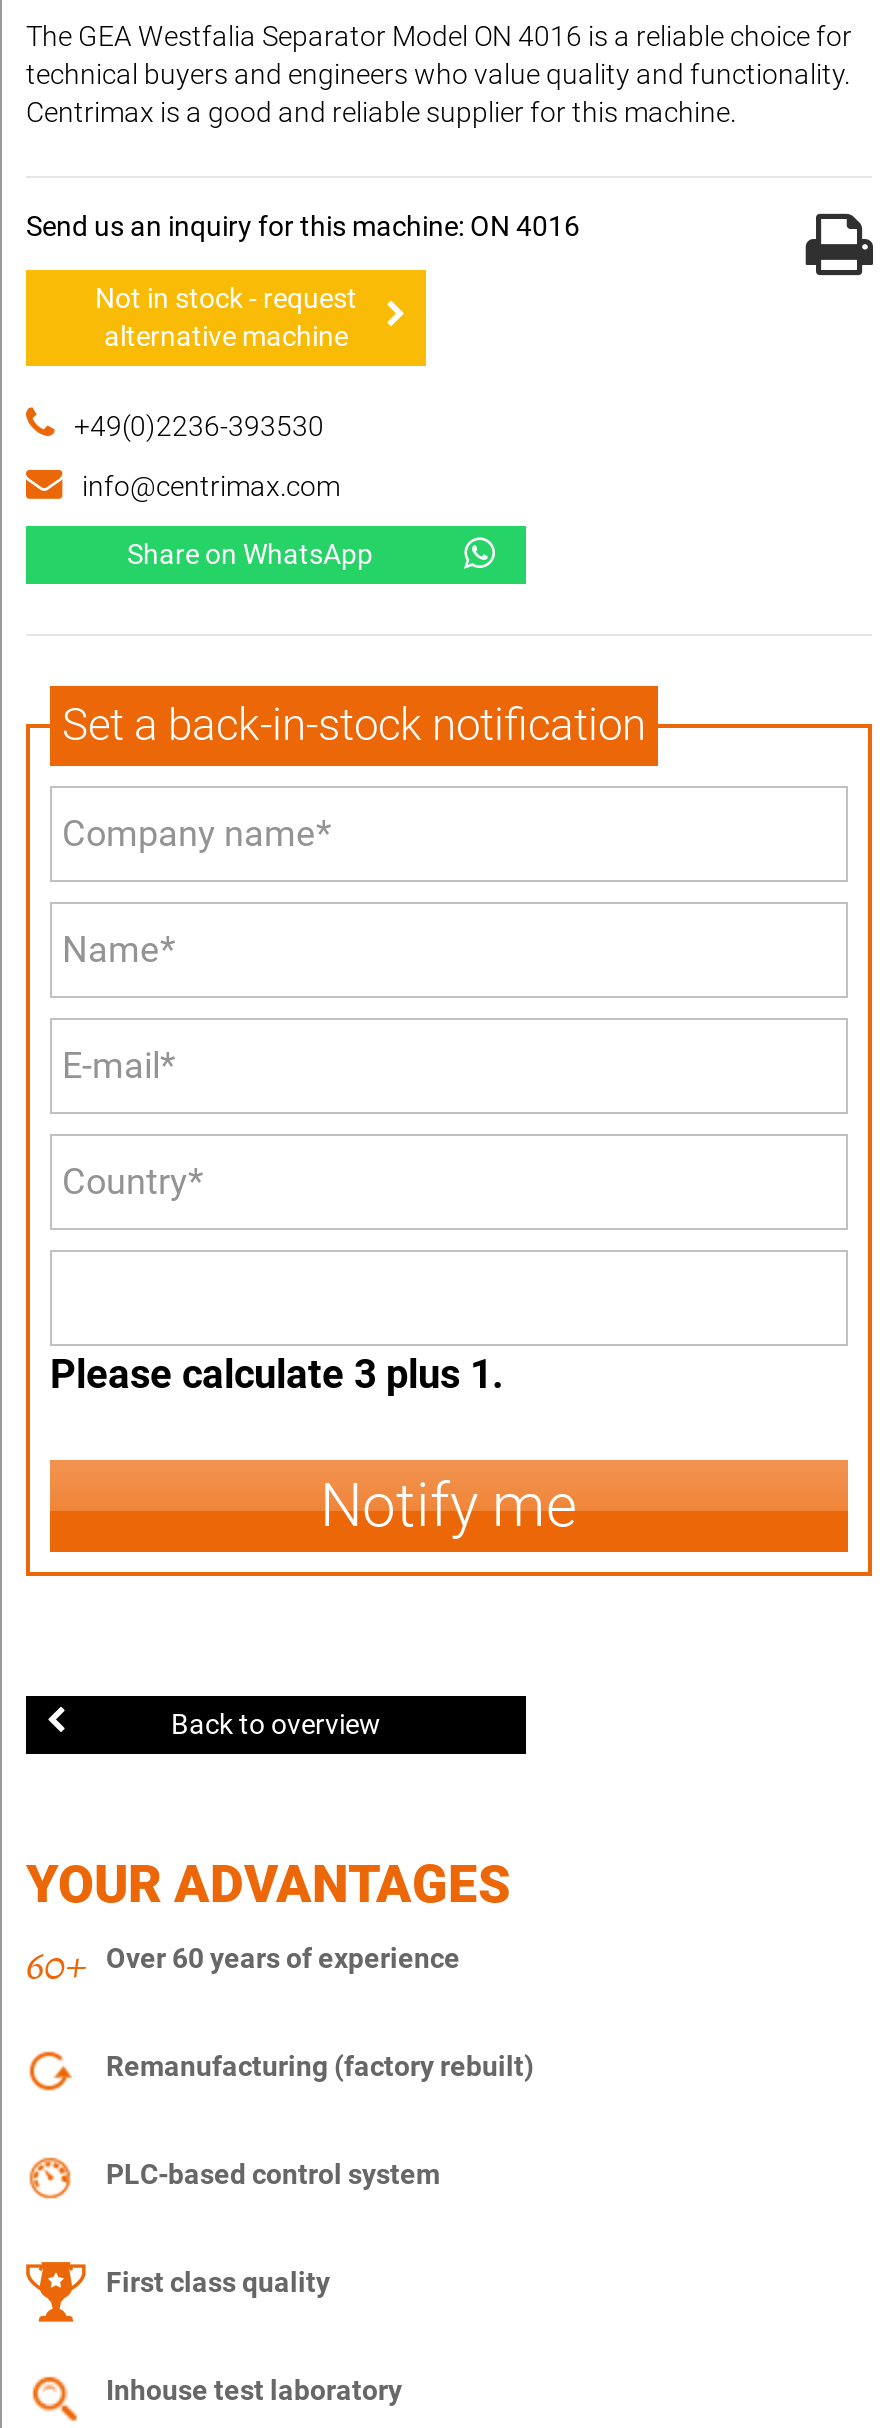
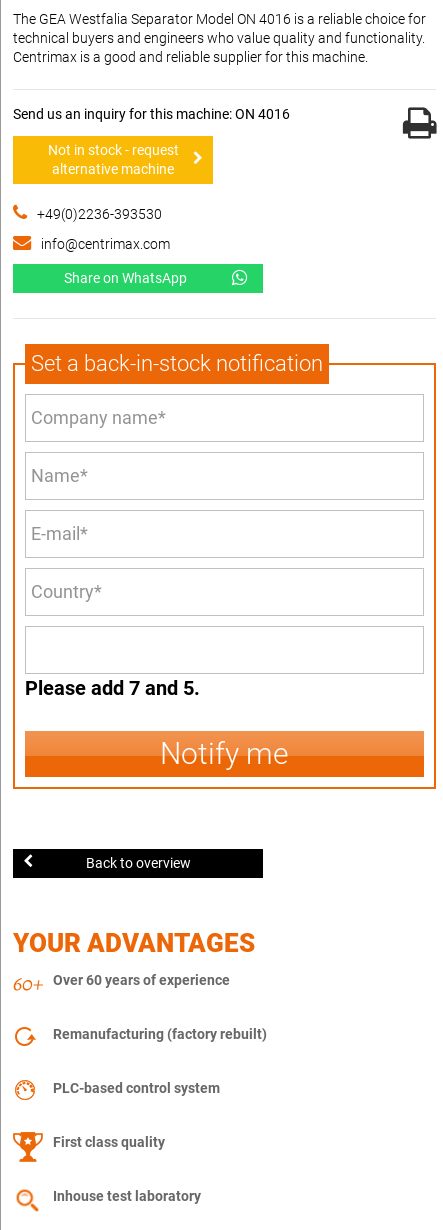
[50,1349,504,1397] Please calculate 3 plus 1. -> [25,676,200,700] Please add 7 and 5.

